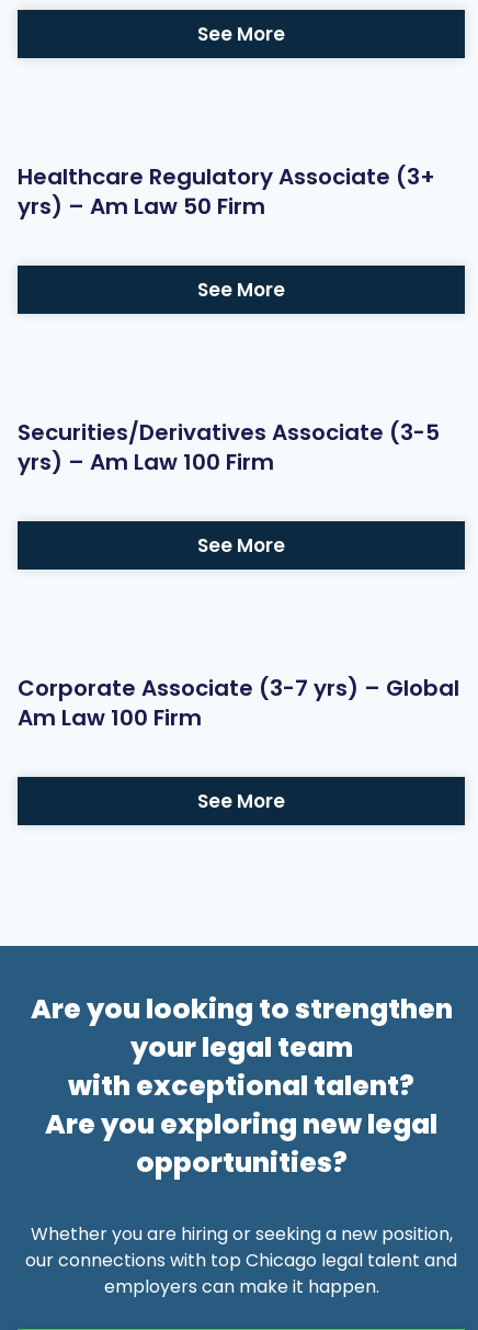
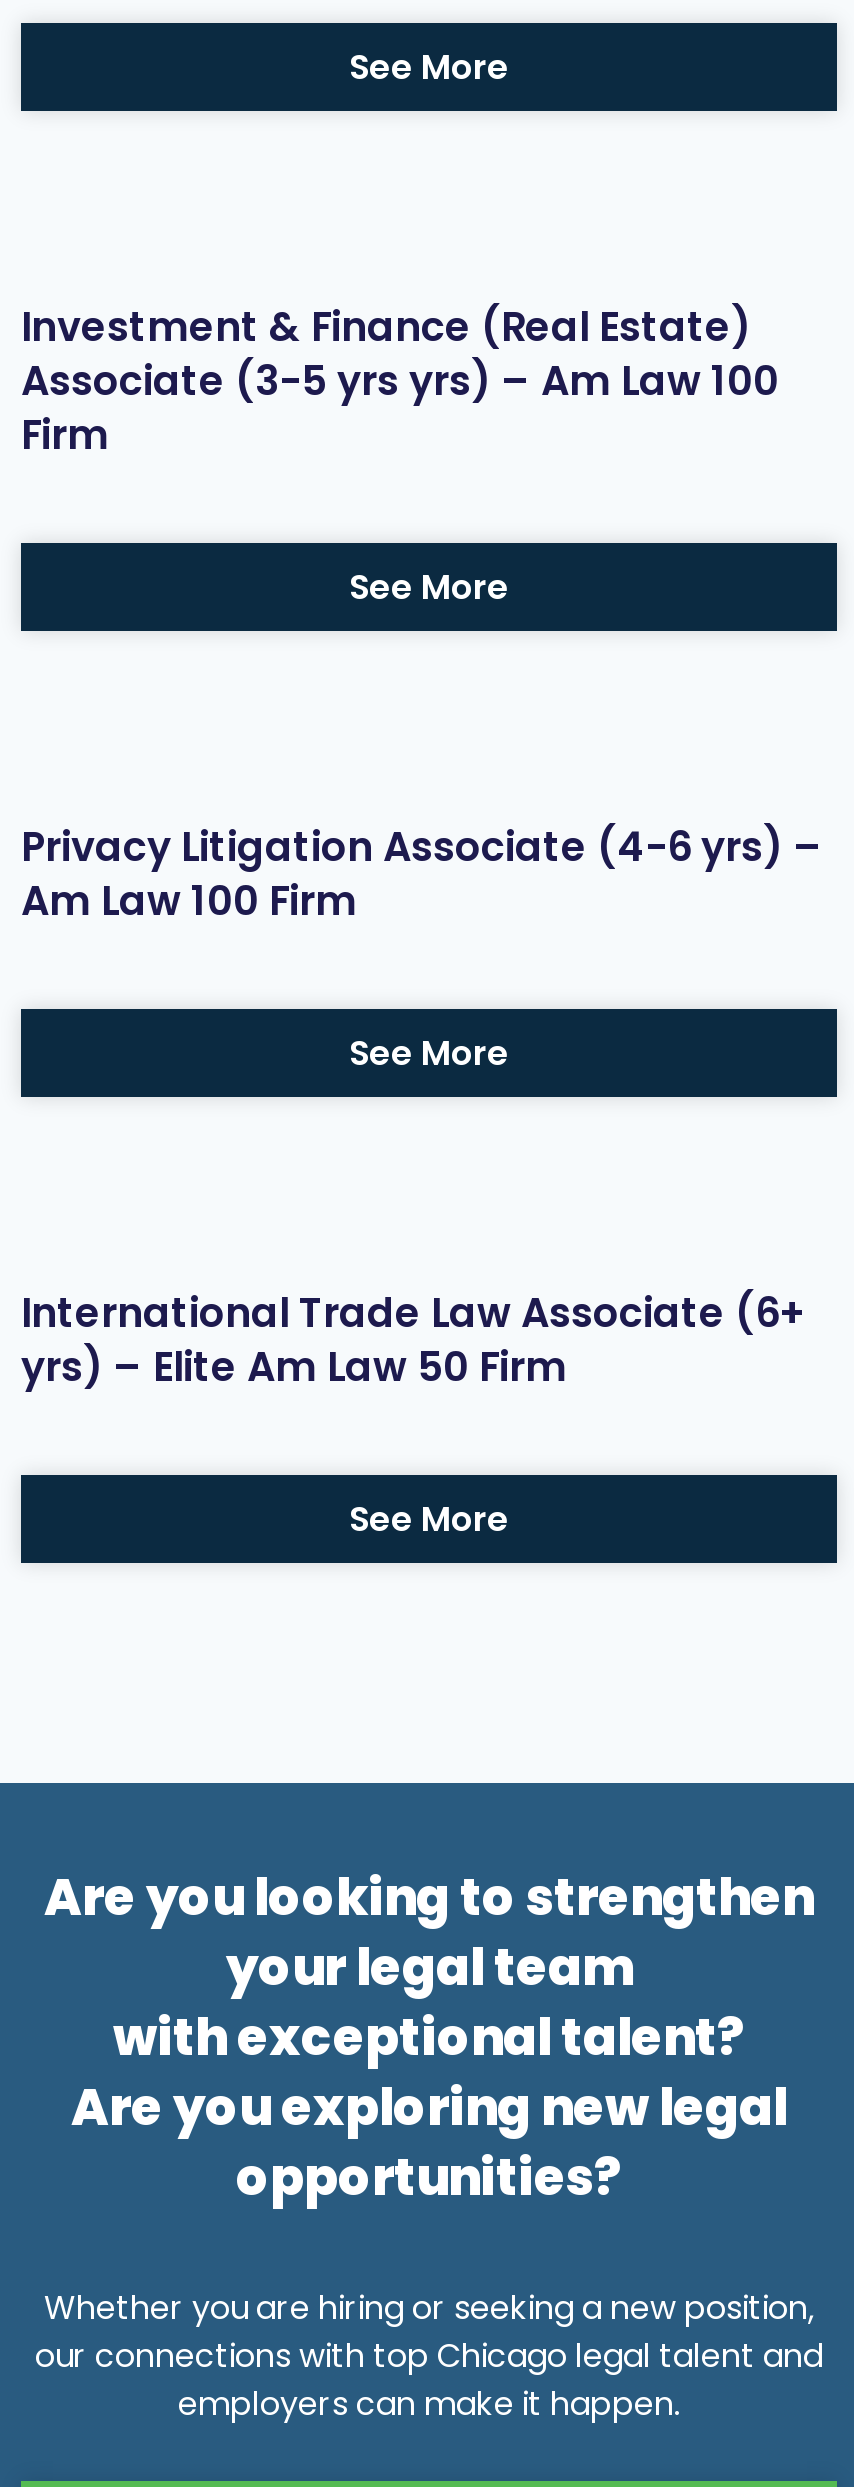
[18,161,435,222] Healthcare Regulatory Associate (3+ | yrs) – Am Law 50 Firm -> [21,299,779,463] Investment & Finance (Real Estate) | Associate (3-5 yrs yrs) – Am Law 100 | Firm
[18,417,440,477] Securities/Derivatives Associate (3-5 | yrs) – Am Law 100 Firm -> [21,819,823,929] Privacy Litigation Associate (4-6 yrs) – | Am Law 100 Firm
[18,673,459,733] Corporate Associate (3-7 yrs) – Global | Am Law 100 Firm -> [21,1285,807,1395] International Trade Law Associate (6+ | yrs) – Elite Am Law 50 Firm

